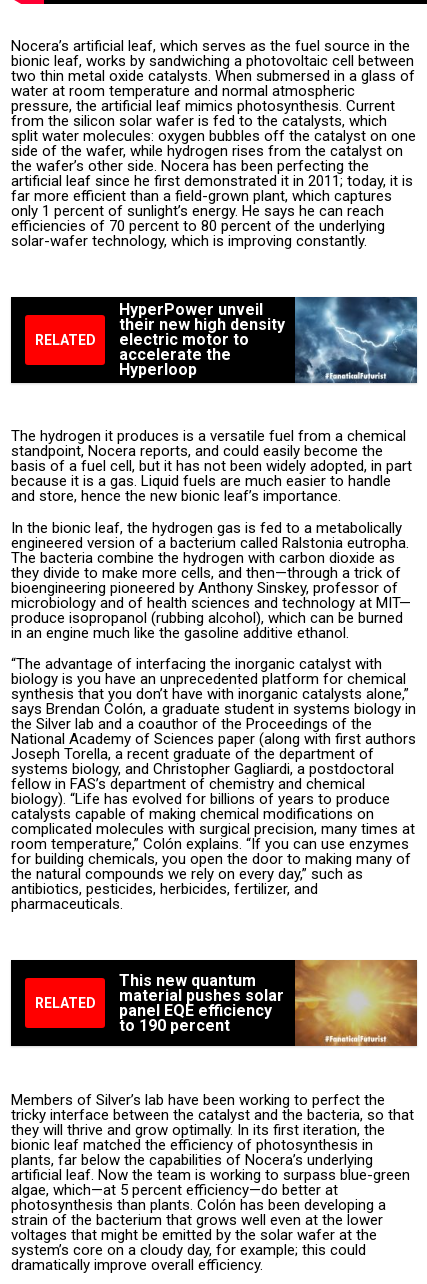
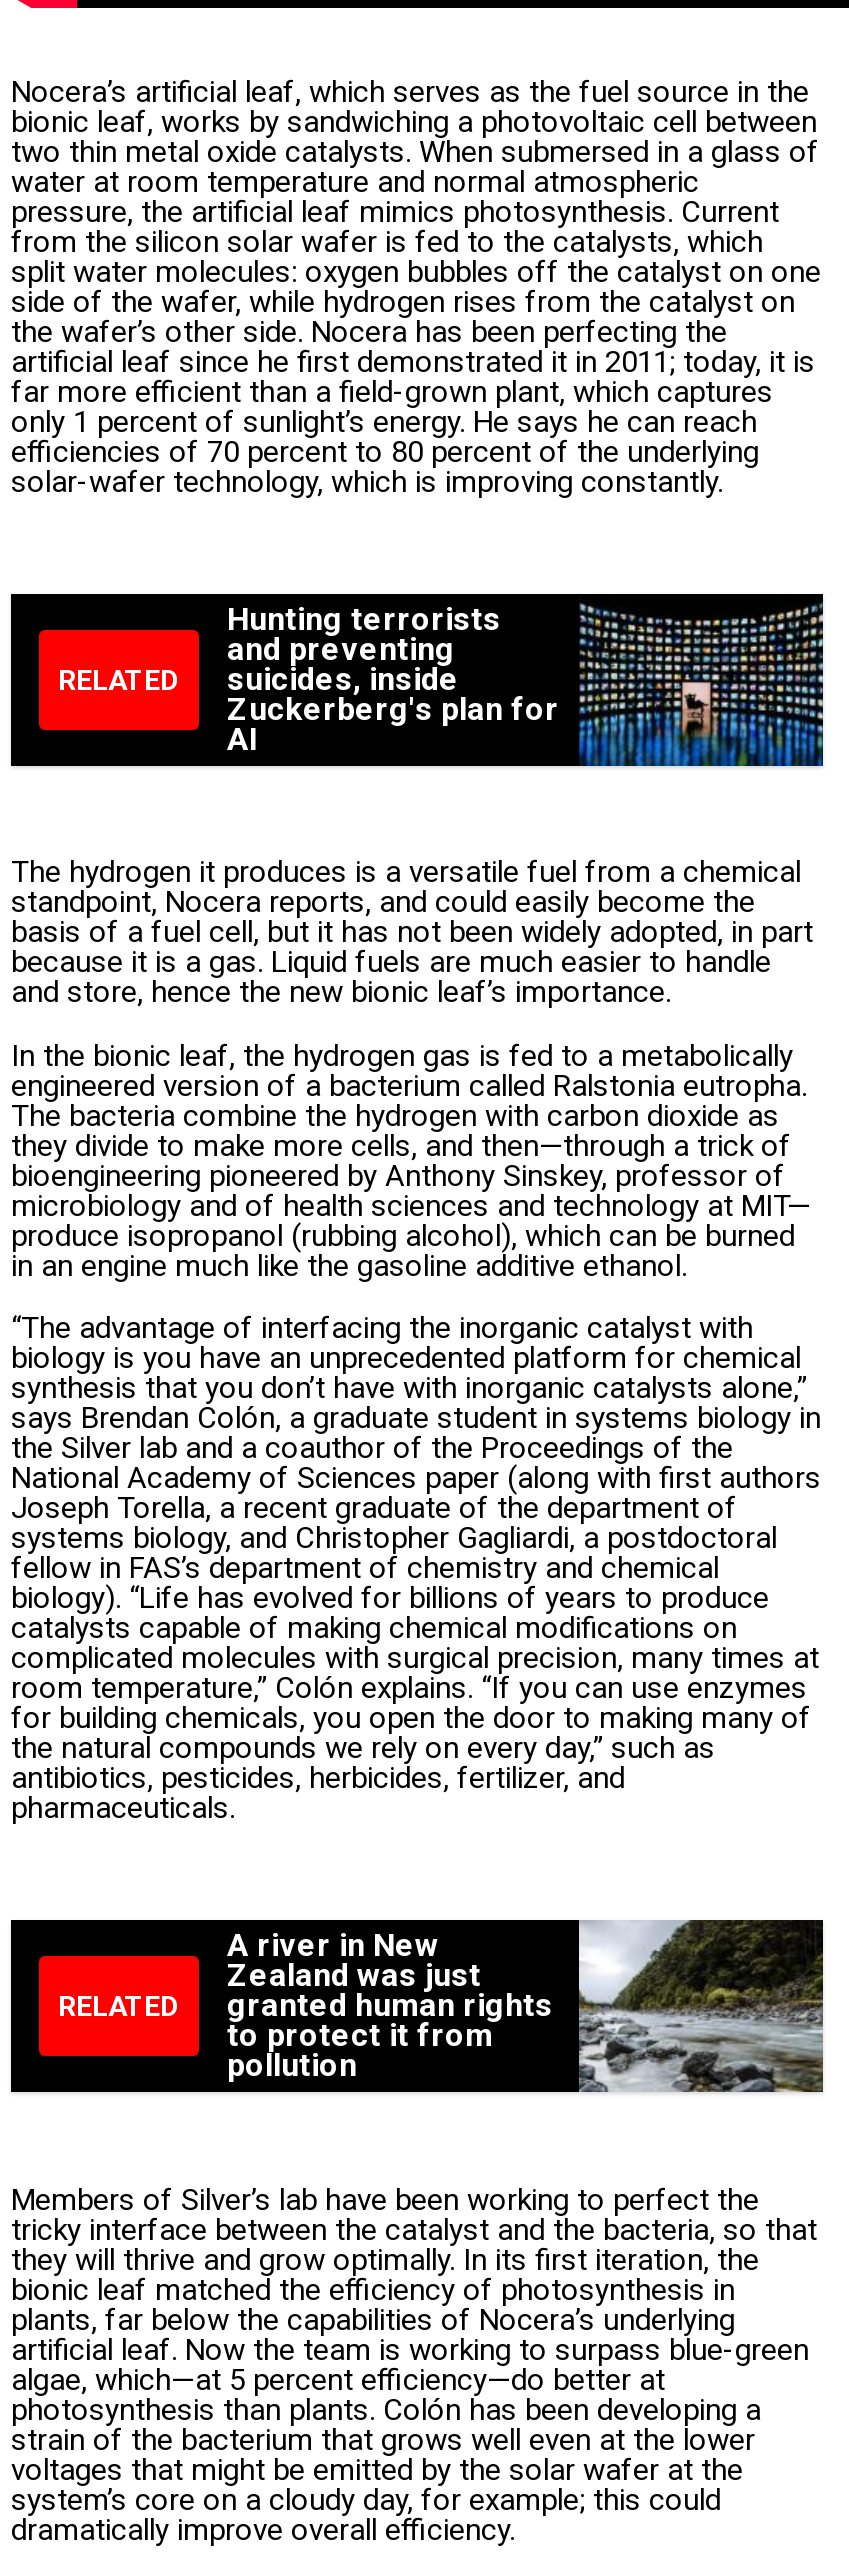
[119,296,418,383] [image] | HyperPower unveil | their new high density | electric motor to | accelerate the | Hyperloop -> [227,592,825,766] [image] | Hunting terrorists | and preventing | suicides, inside | Zuckerberg's plan for | AI
[119,959,418,1047] [image] | This new quantum | material pushes solar | panel EQE efficiency | to 190 percent -> [227,1918,825,2094] [image] | A river in New | Zealand was just | granted human rights | to protect it from | pollution

